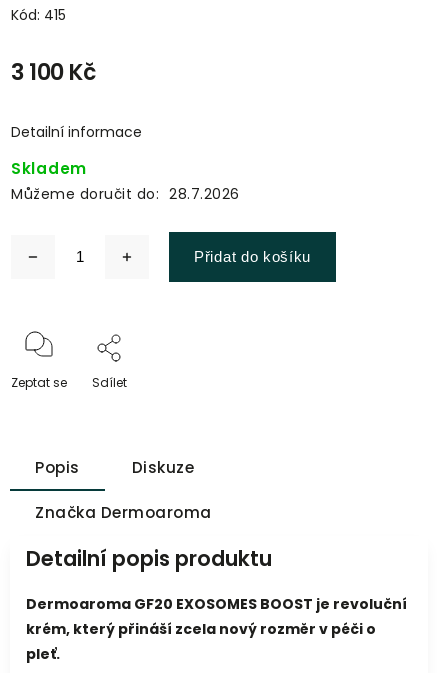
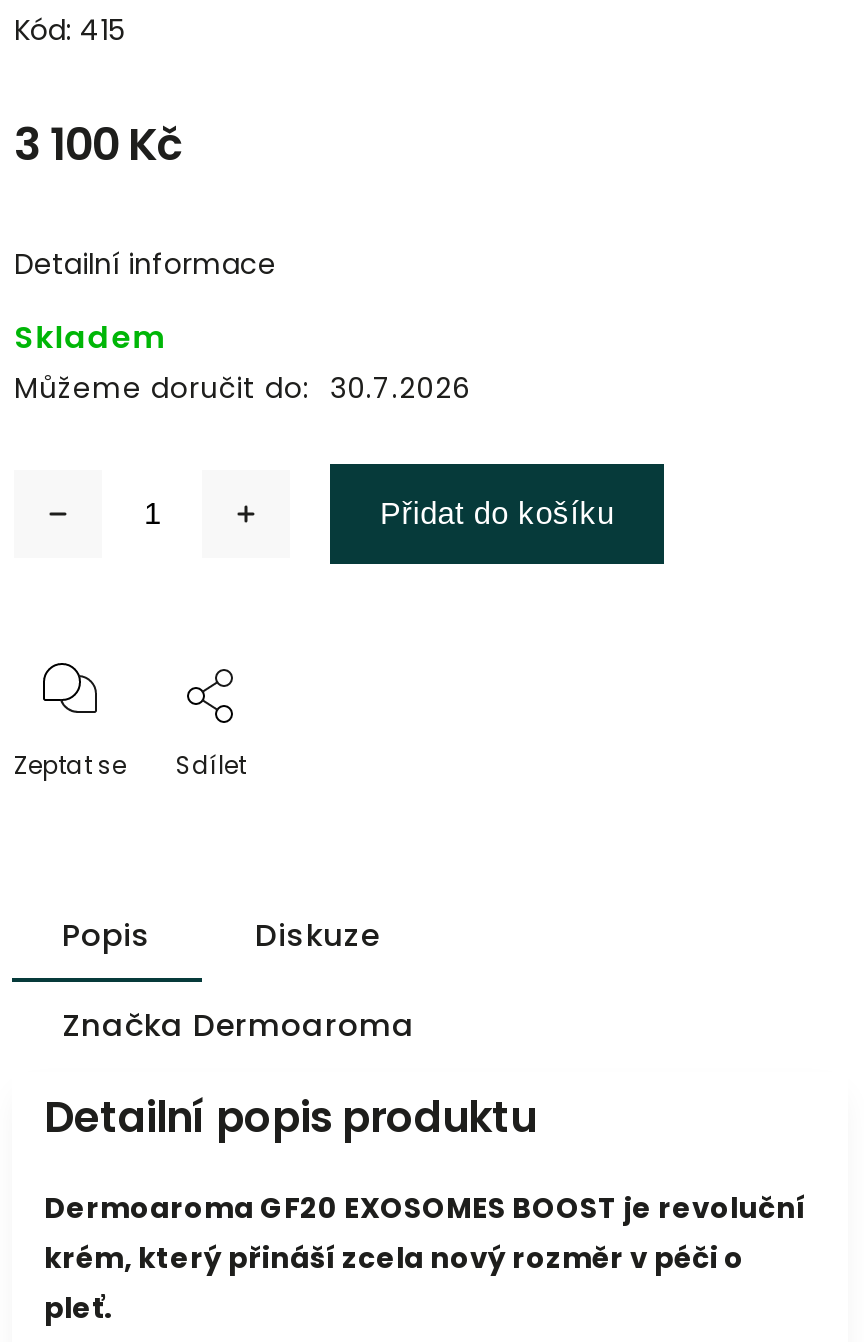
[11,184,239,204] Můžeme doručit do: 28.7.2026 -> [14,368,471,408] Můžeme doručit do: 30.7.2026

